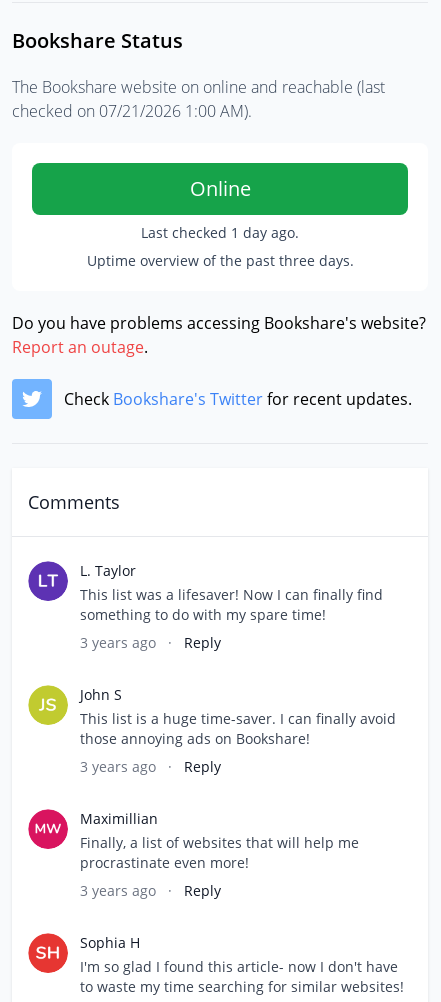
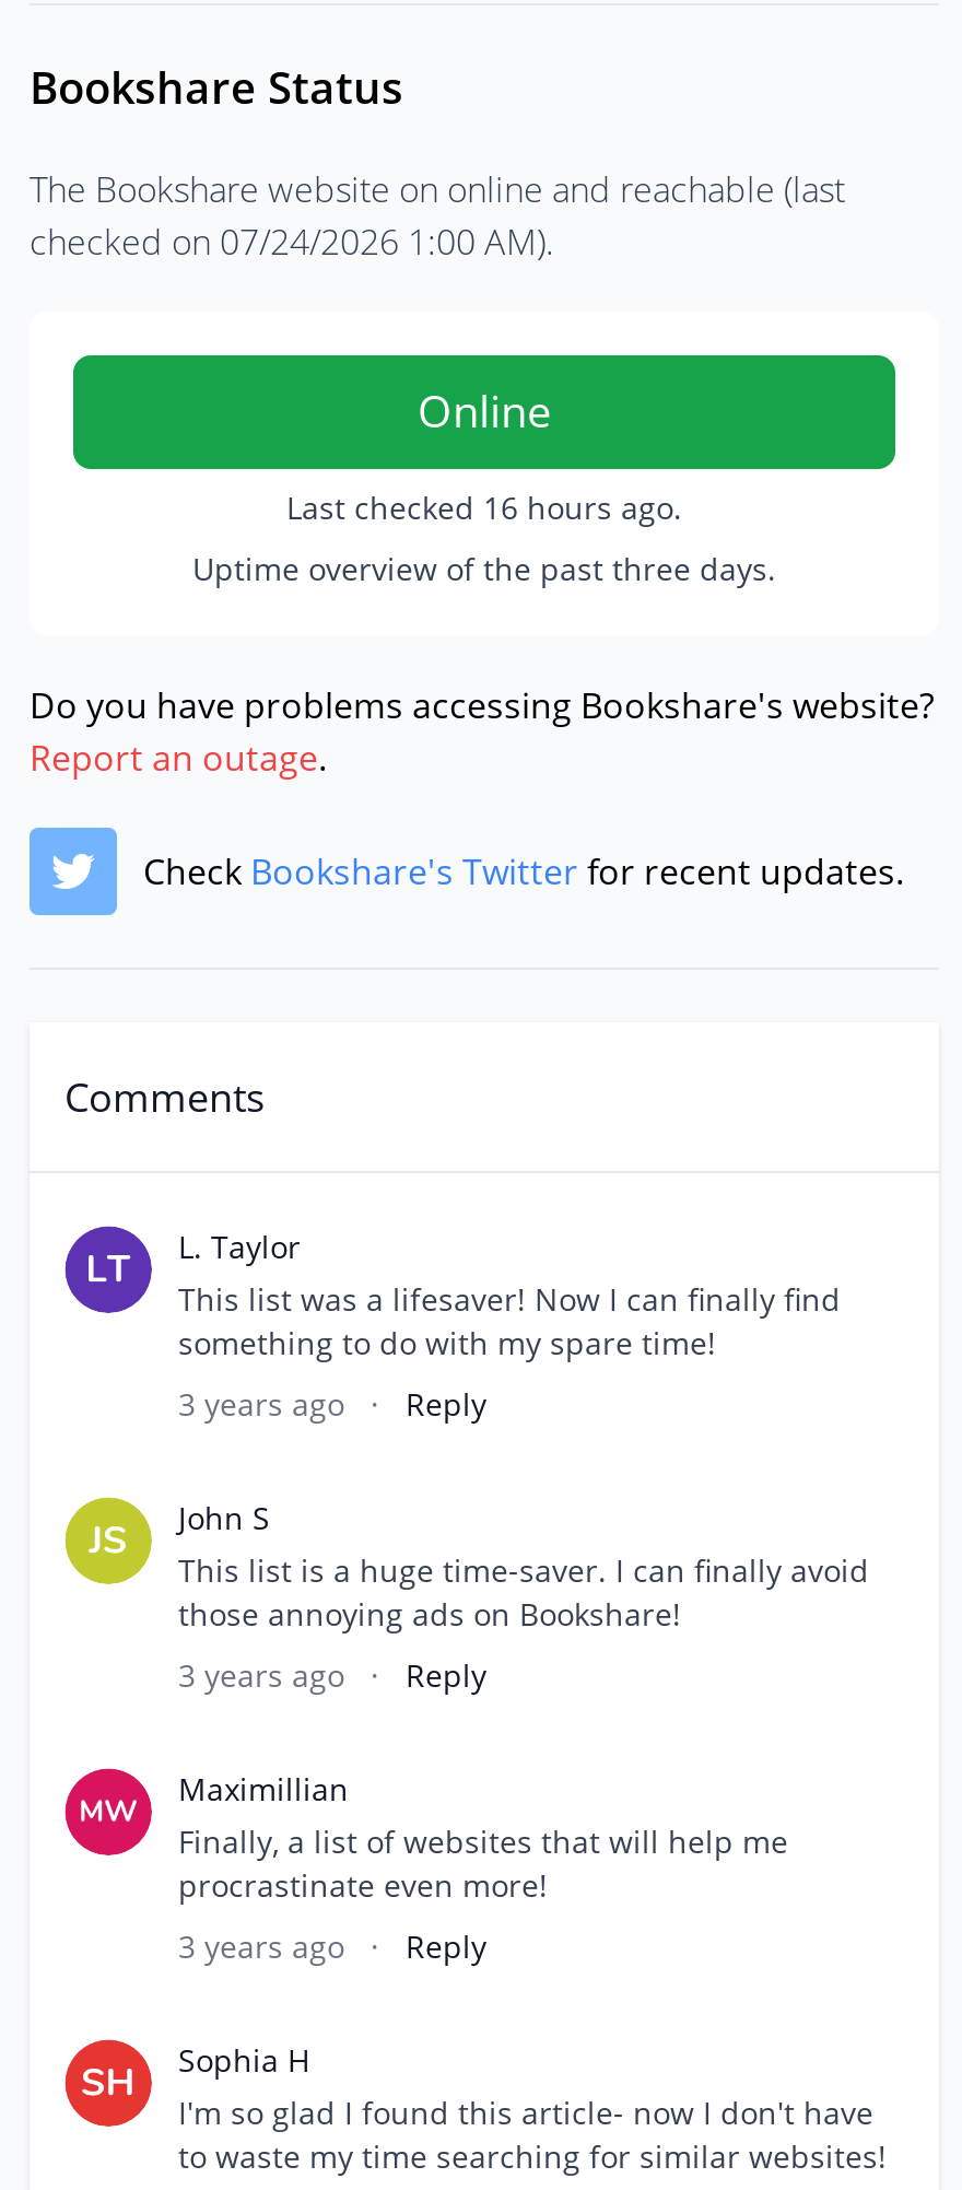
[12,100,252,122] checked on 07/21/2026 1:00 AM). -> [30,218,554,266] checked on 07/24/2026 1:00 AM).
[141,223,299,242] Last checked 1 day ago. -> [286,487,682,528] Last checked 16 hours ago.

